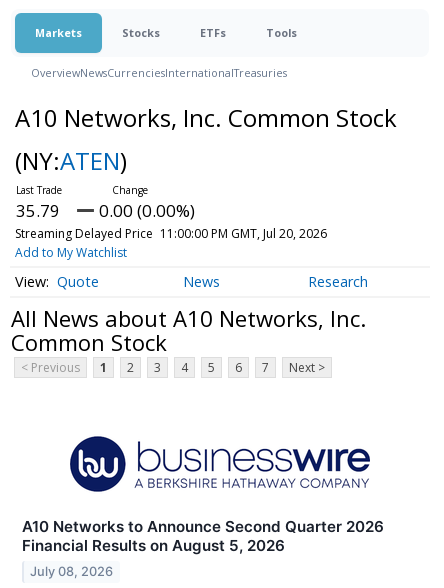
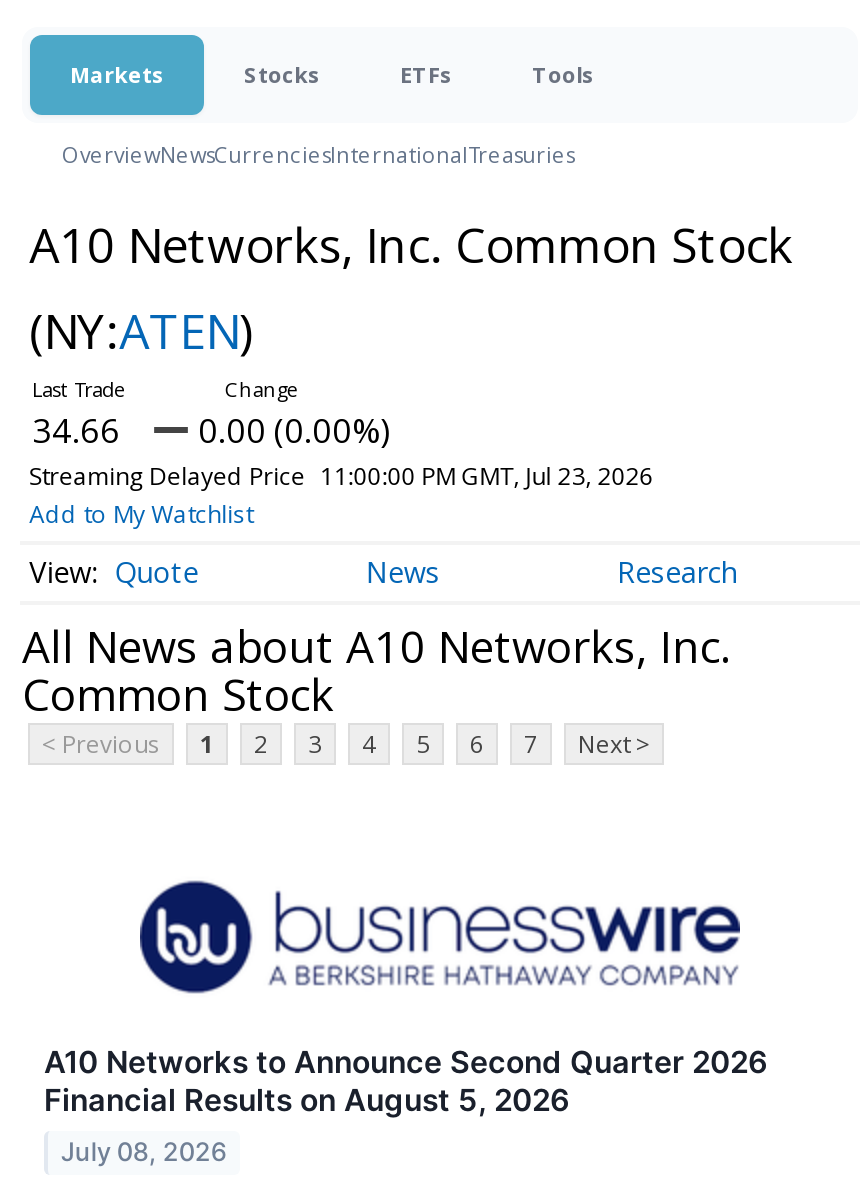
[16,199,195,222] 35.79 0.00 (0.00%) -> [32,407,390,453] 34.66 0.00 (0.00%)
[15,225,327,242] Streaming Delayed Price 11:00:00 PM GMT, Jul 20, 2026 -> [29,459,654,493] Streaming Delayed Price 11:00:00 PM GMT, Jul 23, 2026

